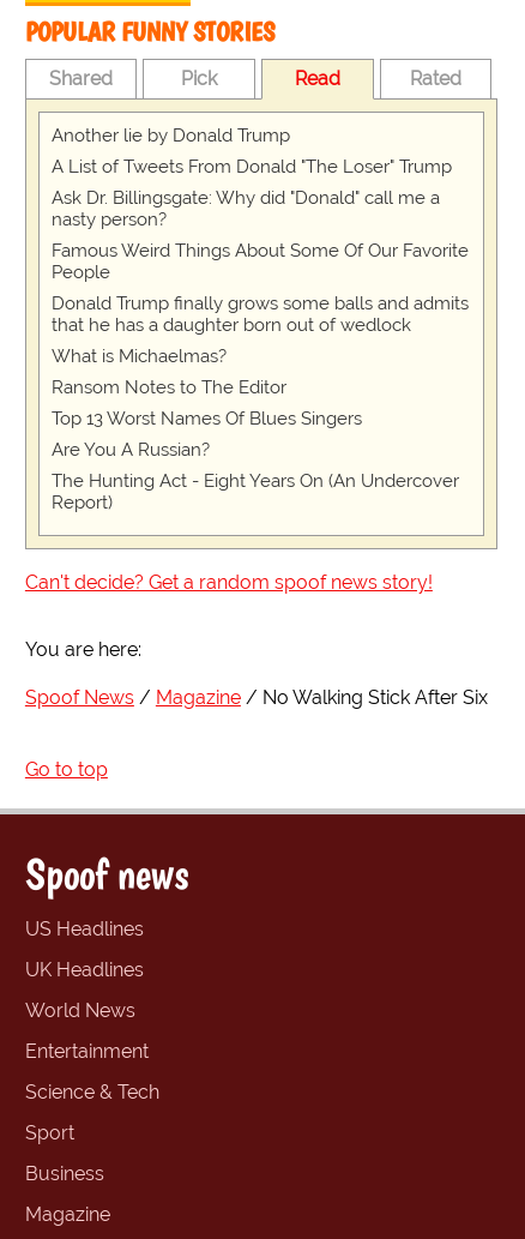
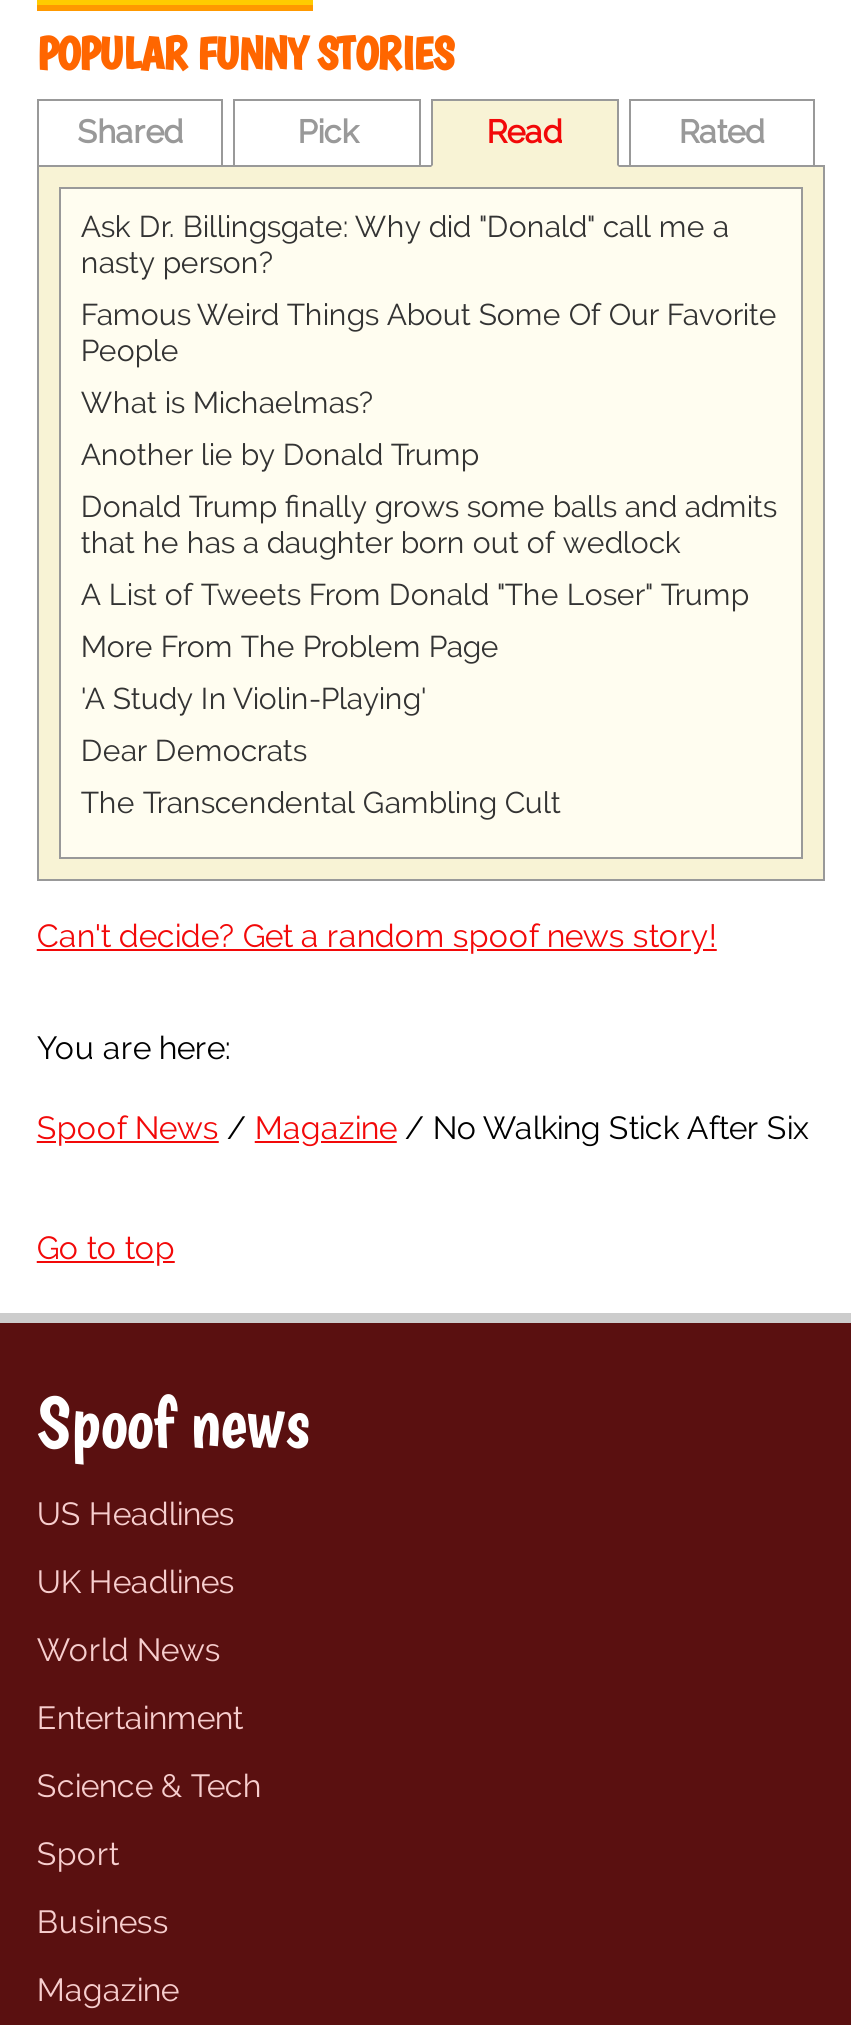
moved [51,125,290,147] -> [81,437,479,473]: Another lie by Donald Trump
moved [51,156,452,178] -> [81,577,749,613]: A List of Tweets From Donald "The Loser" Trump
moved [51,188,469,284] -> [81,209,777,369]: Ask Dr. Billingsgate: Why did "Donald" call me a | nasty person? | Famous Weird Things About Some Of Our Favorite | People
moved [51,346,226,368] -> [81,385,373,421]: What is Michaelmas?
[51,377,459,514] Ransom Notes to The Editor | Top 13 Worst Names Of Blues Singers | Are You A Russian? | The Hunting Act - Eight Years On (An Undercover | Report) -> [81,629,561,821] More From The Problem Page | 'A Study In Violin-Playing' | Dear Democrats | The Transcendental Gambling Cult

